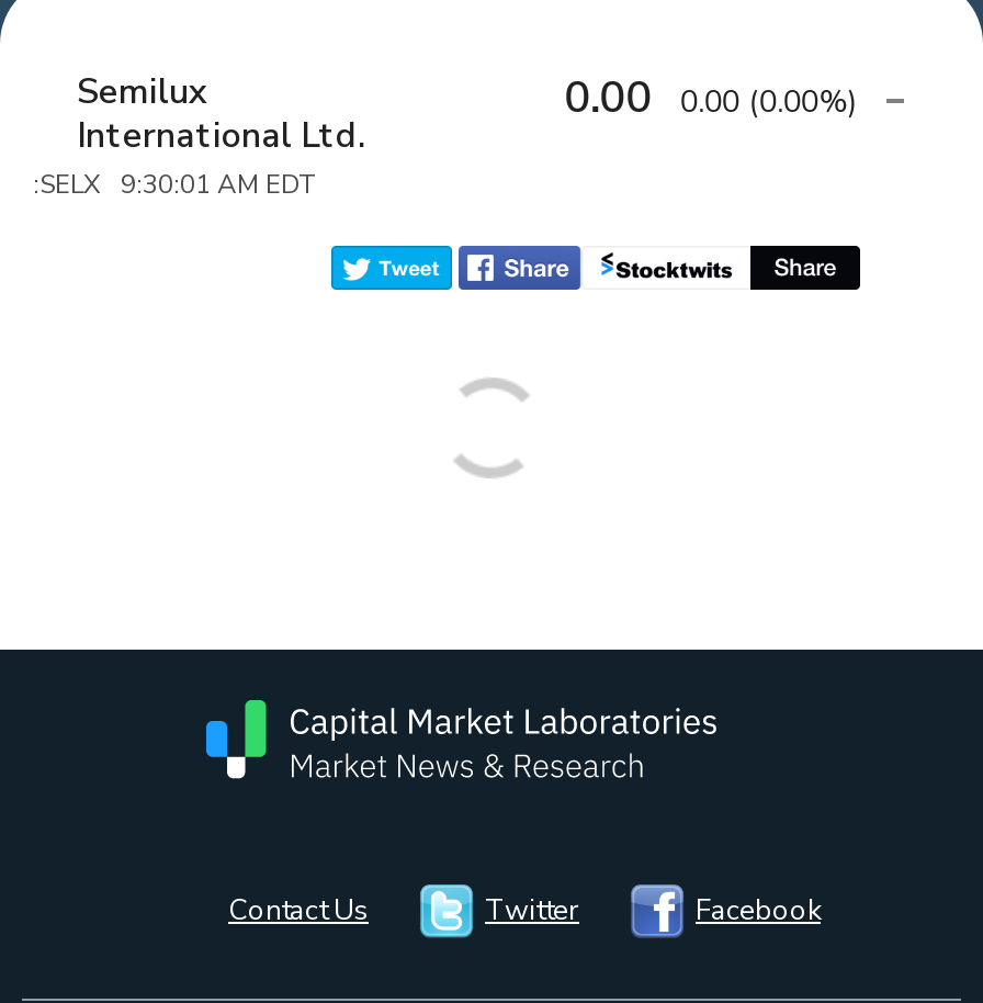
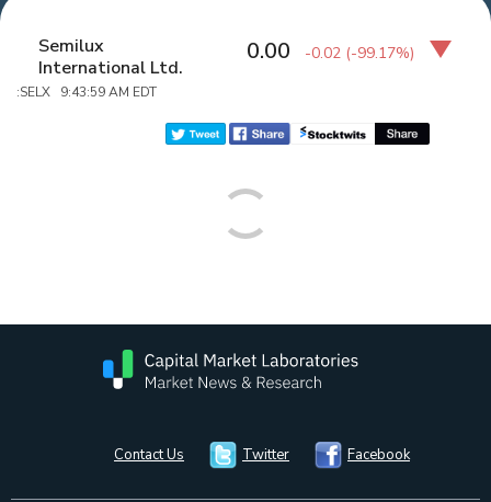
[564,68,865,127] 0.00 0.00 (0.00%) -> [247,36,419,66] 0.00 -0.02 (-99.17%)
[33,167,314,202] :SELX 9:30:01 AM EDT -> [16,83,157,101] :SELX 9:43:59 AM EDT

